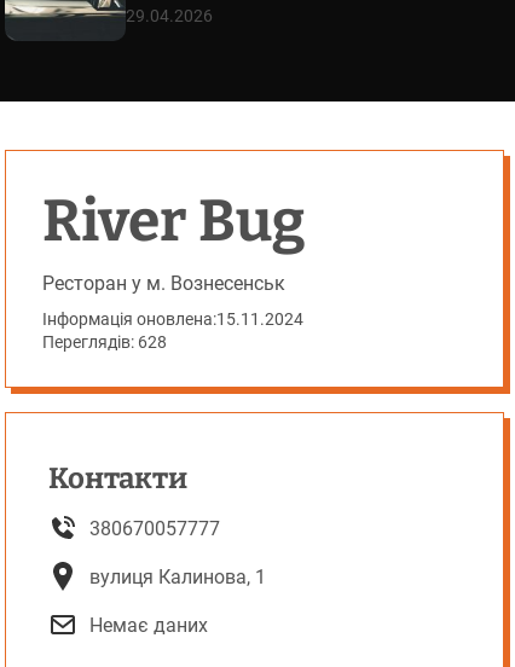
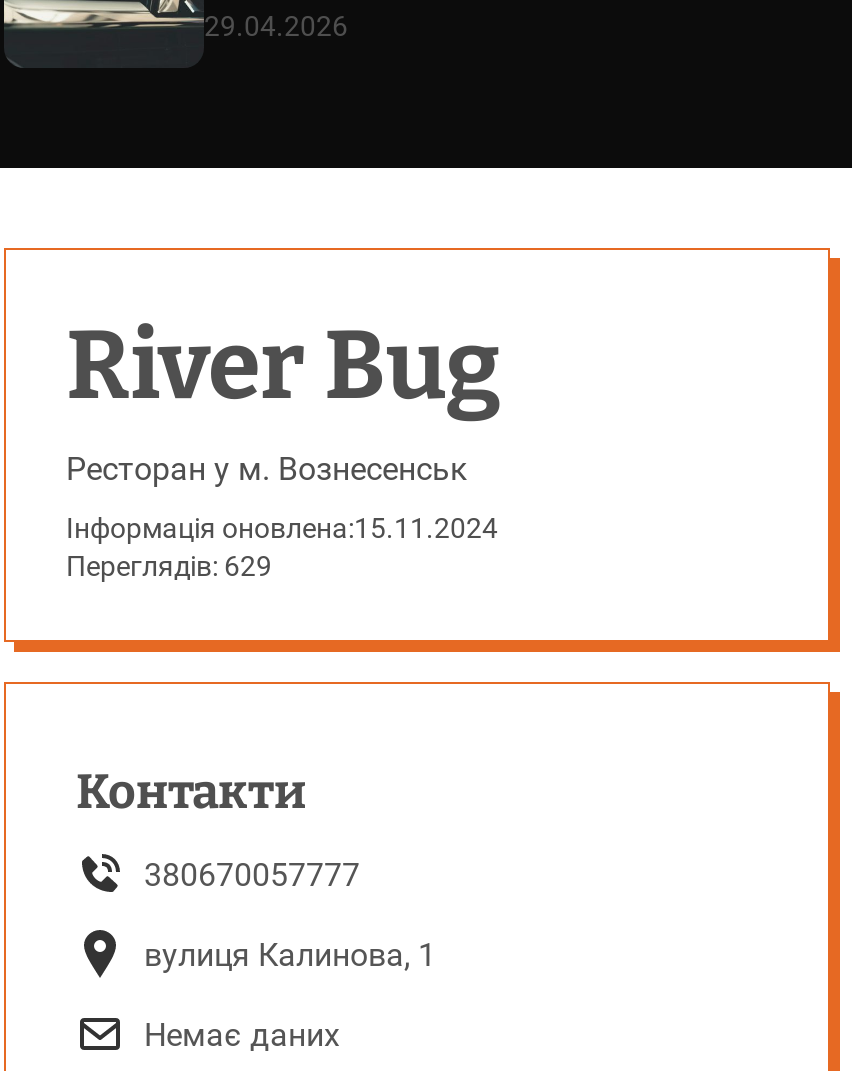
[42,332,167,352] Переглядів: 628 -> [66,550,272,582] Переглядів: 629

